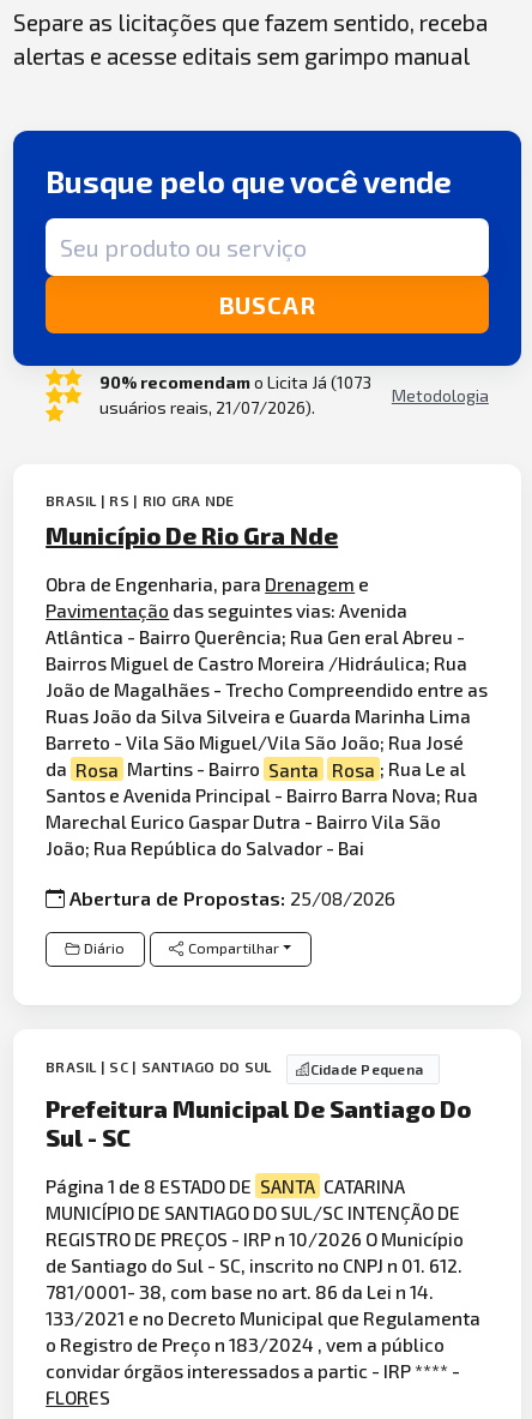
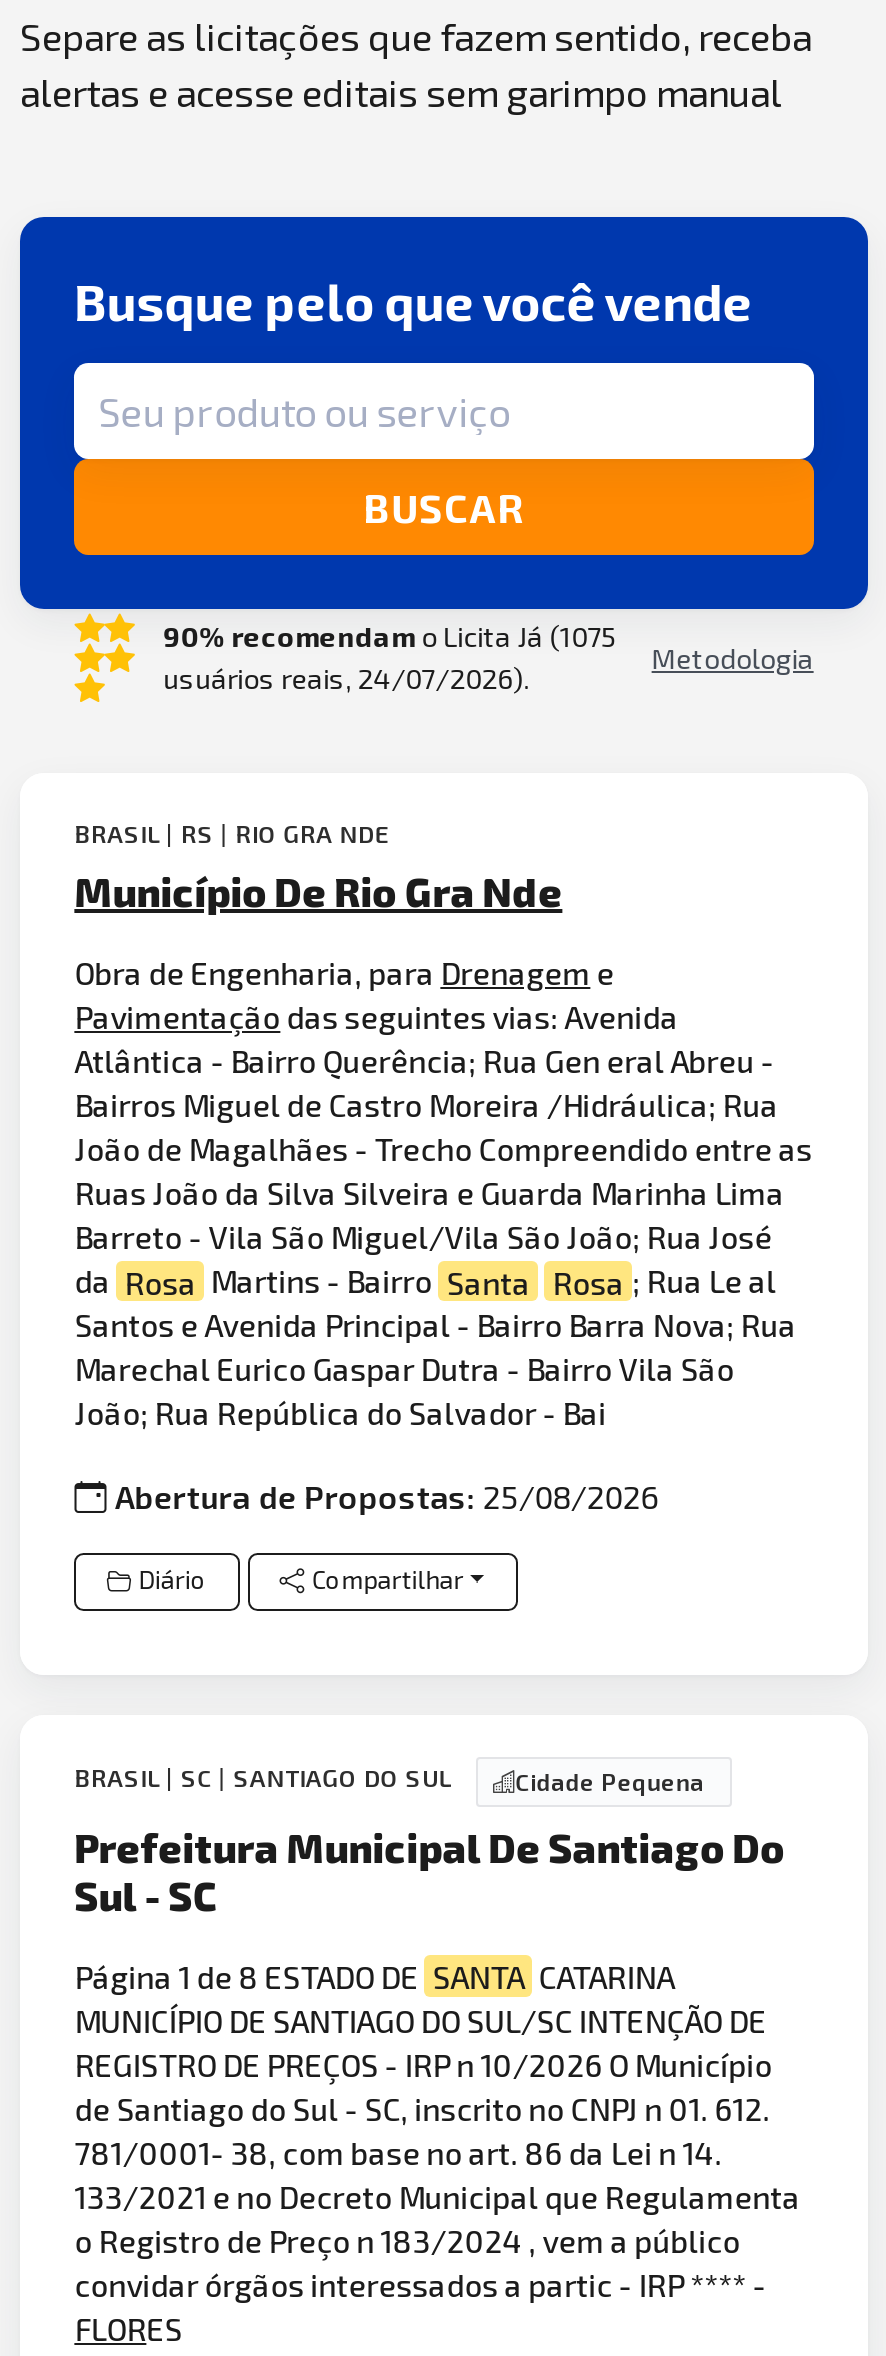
[99,372,371,393] 90% recomendam o Licita Já (1073 -> [163,620,615,654] 90% recomendam o Licita Já (1075
[99,398,315,418] usuários reais, 21/07/2026). -> [163,662,529,696] usuários reais, 24/07/2026).

